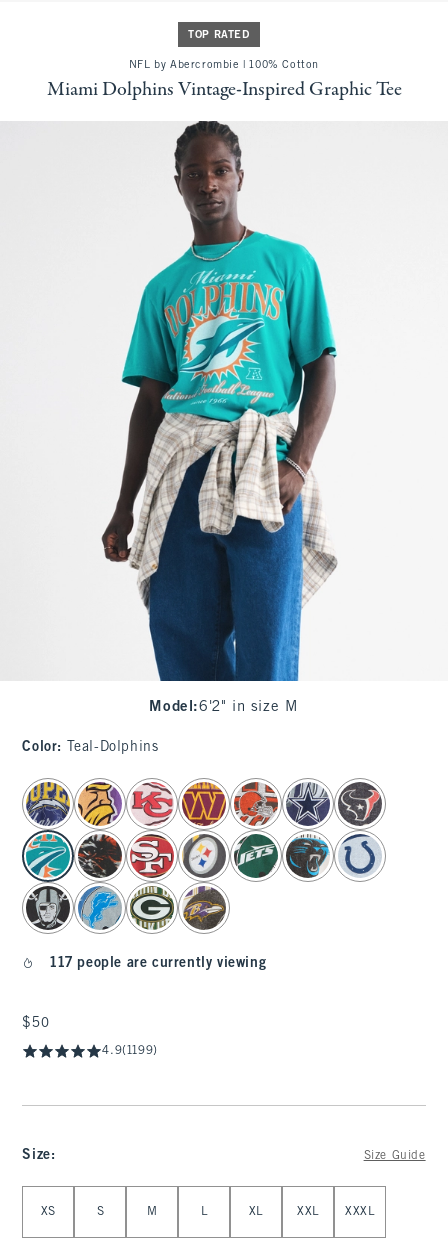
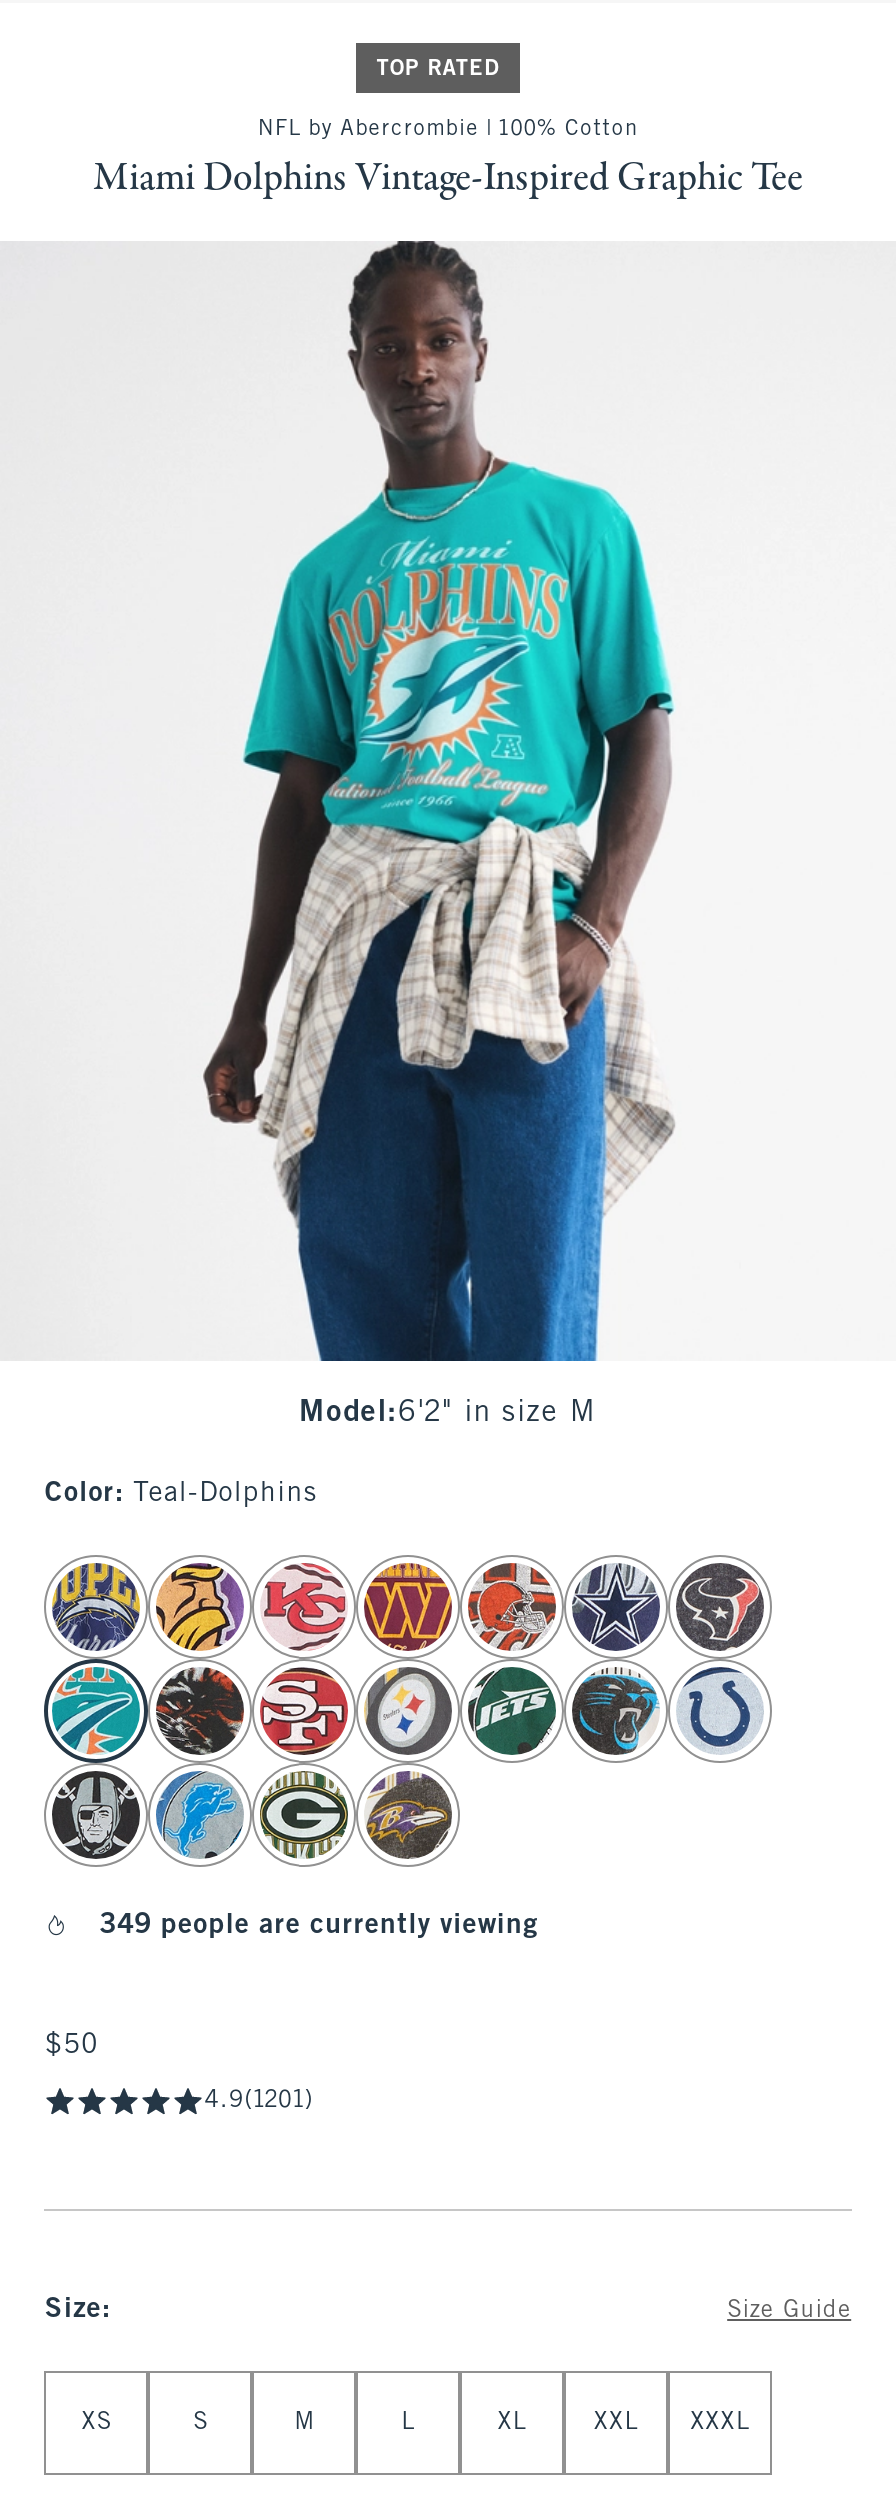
[50,957,266,970] 117 people are currently viewing -> [100,1913,538,1939] 349 people are currently viewing
[102,1045,158,1057] 4.9(1199) -> [205,2089,314,2113] 4.9(1201)

